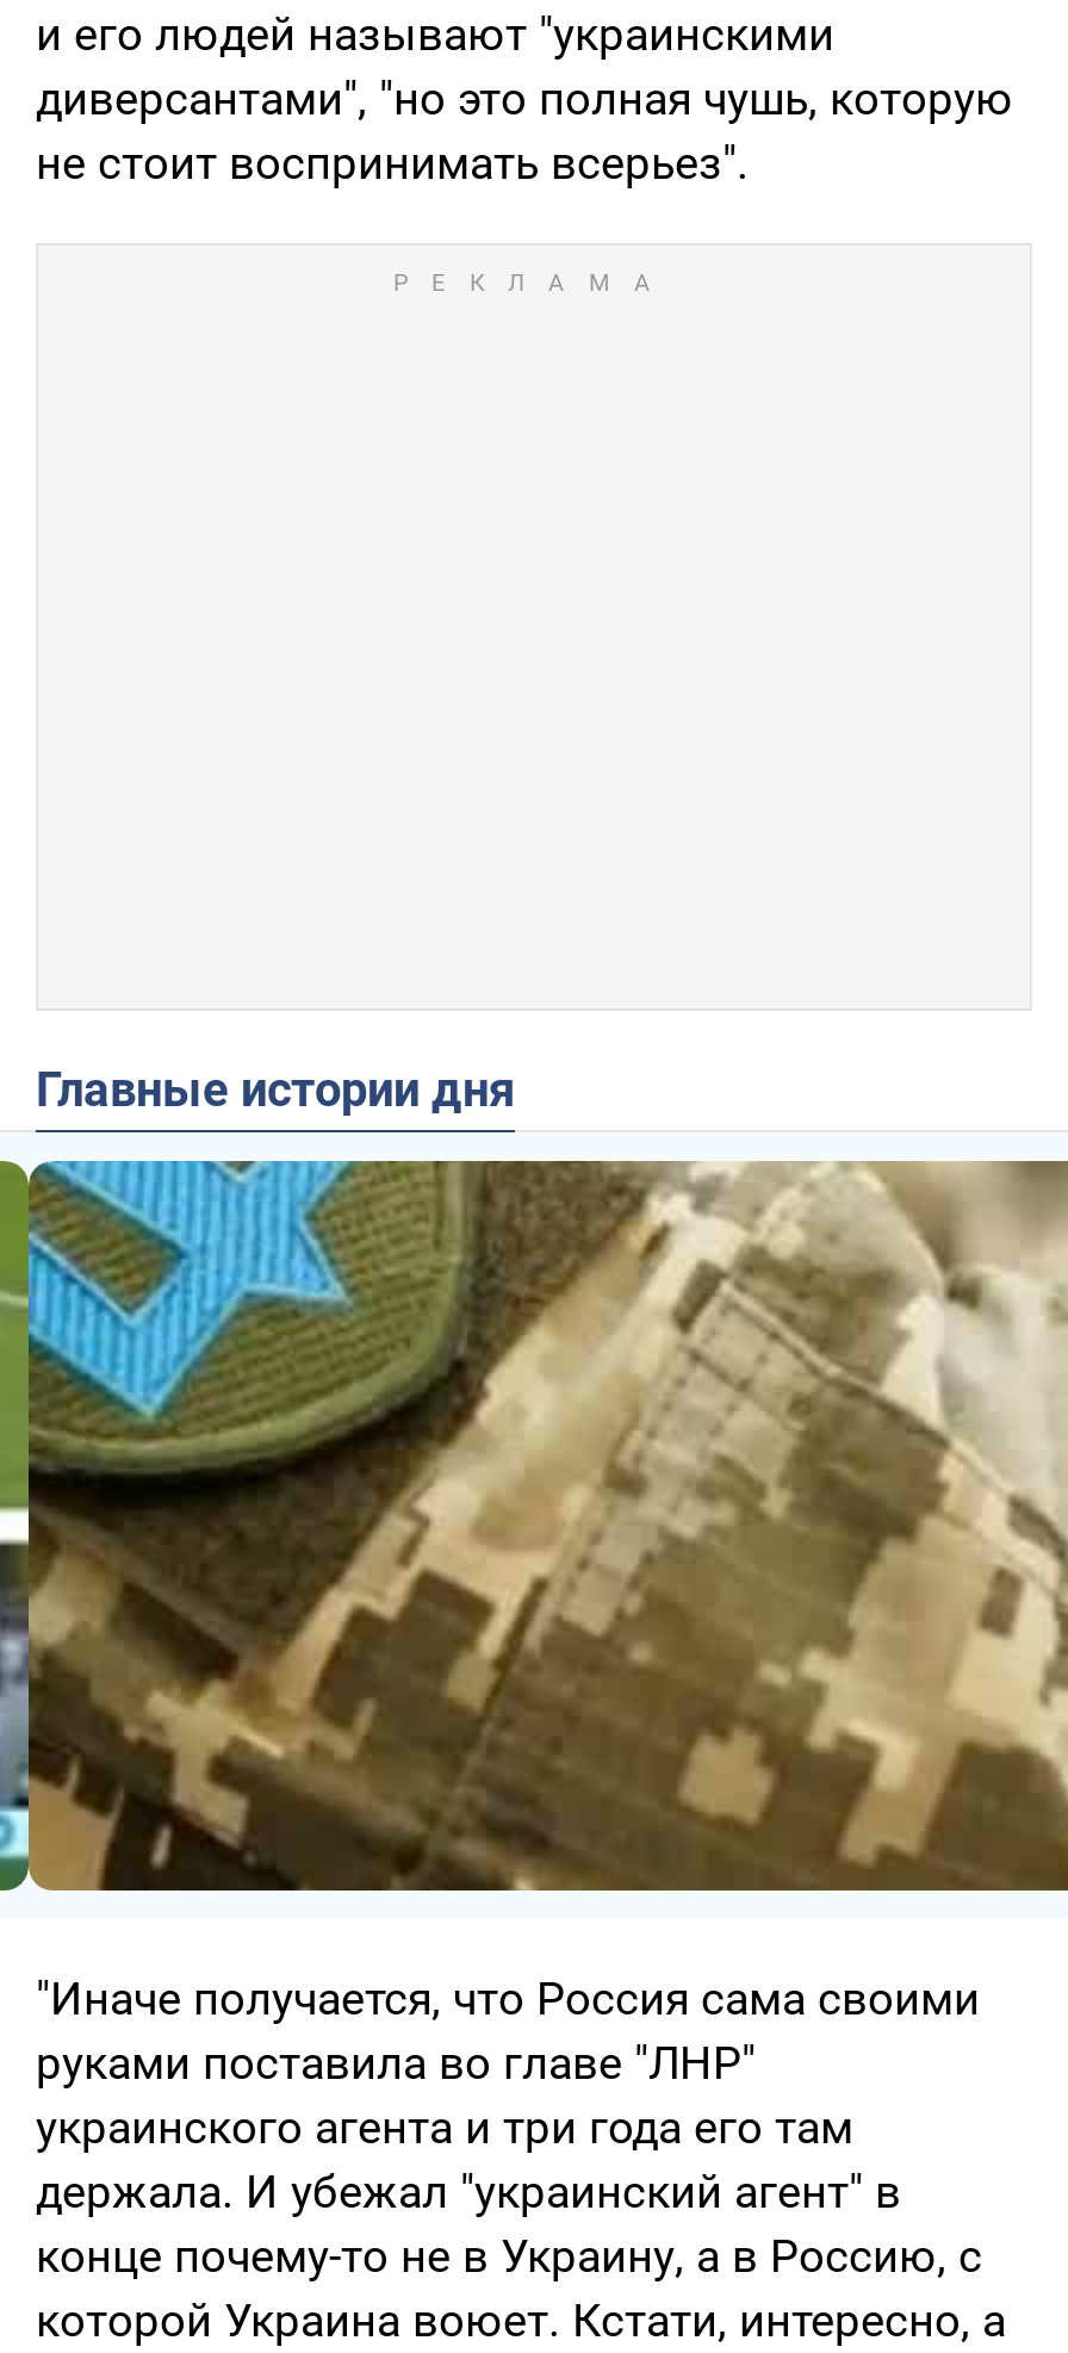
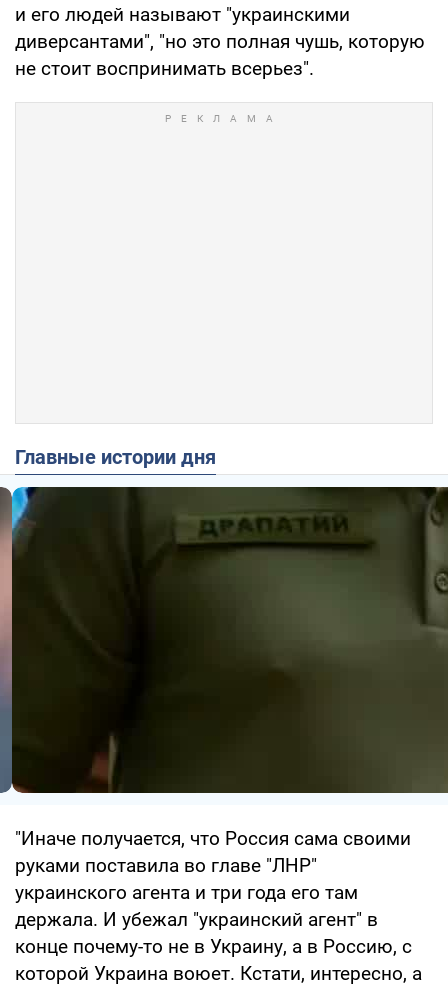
[7,1159,1061,1893] [image] -> [3,486,445,794] [image]

